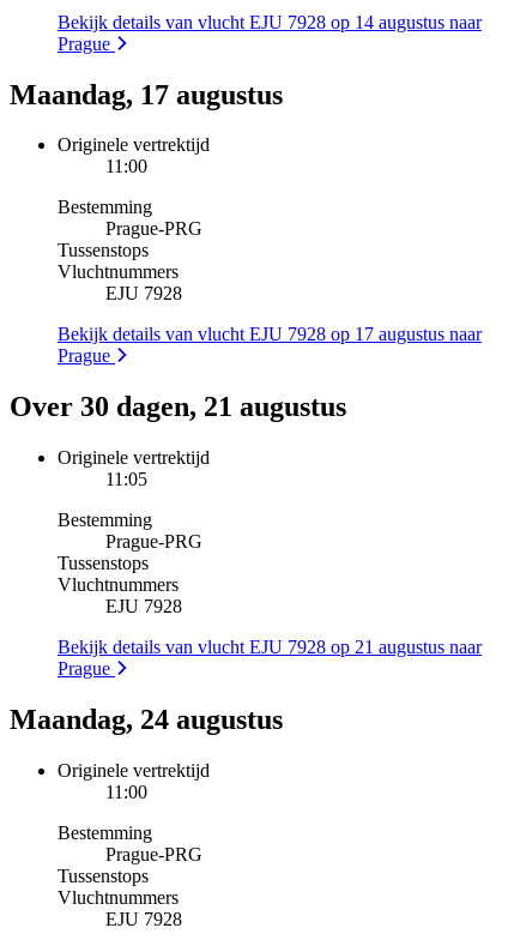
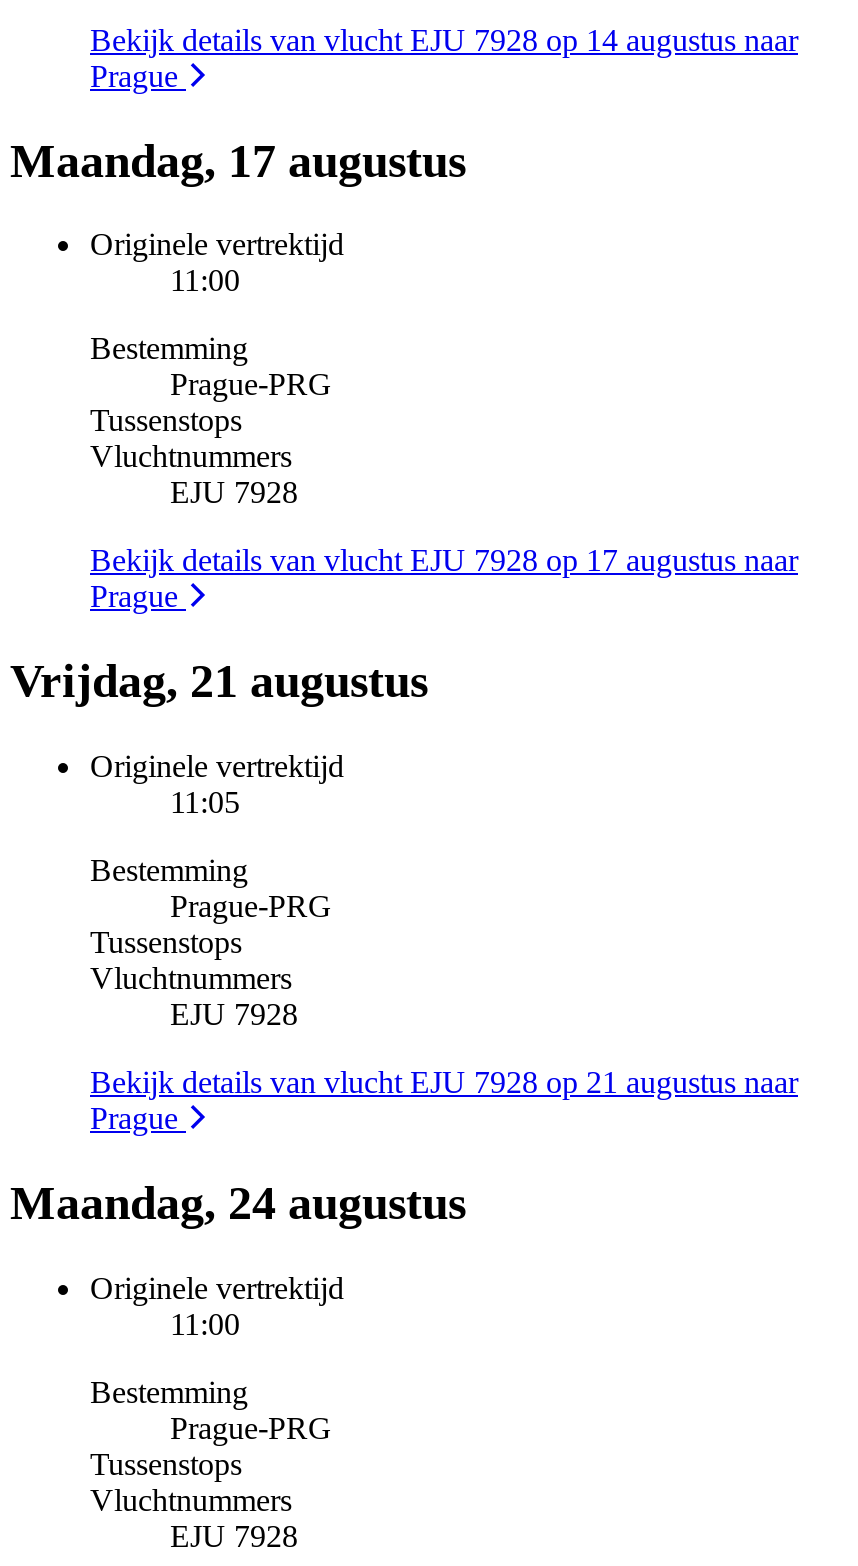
[10,391,346,422] Over 30 dagen, 21 augustus -> [10,656,428,708] Vrijdag, 21 augustus

